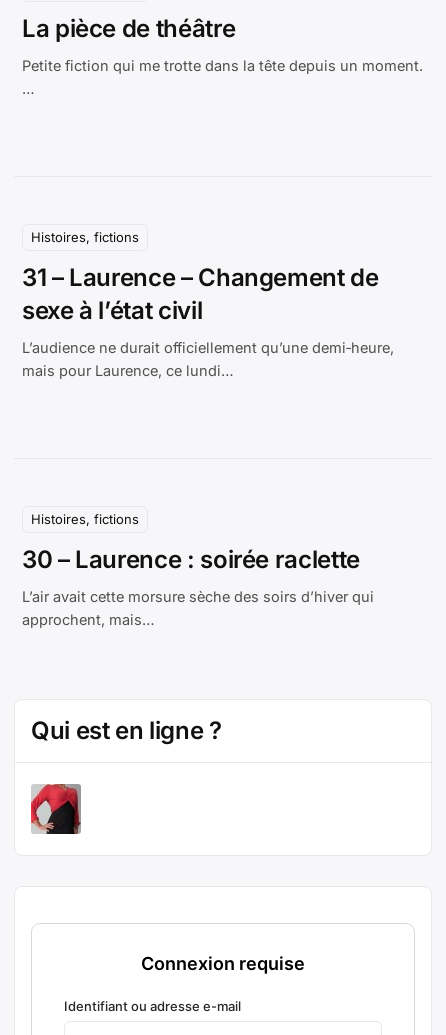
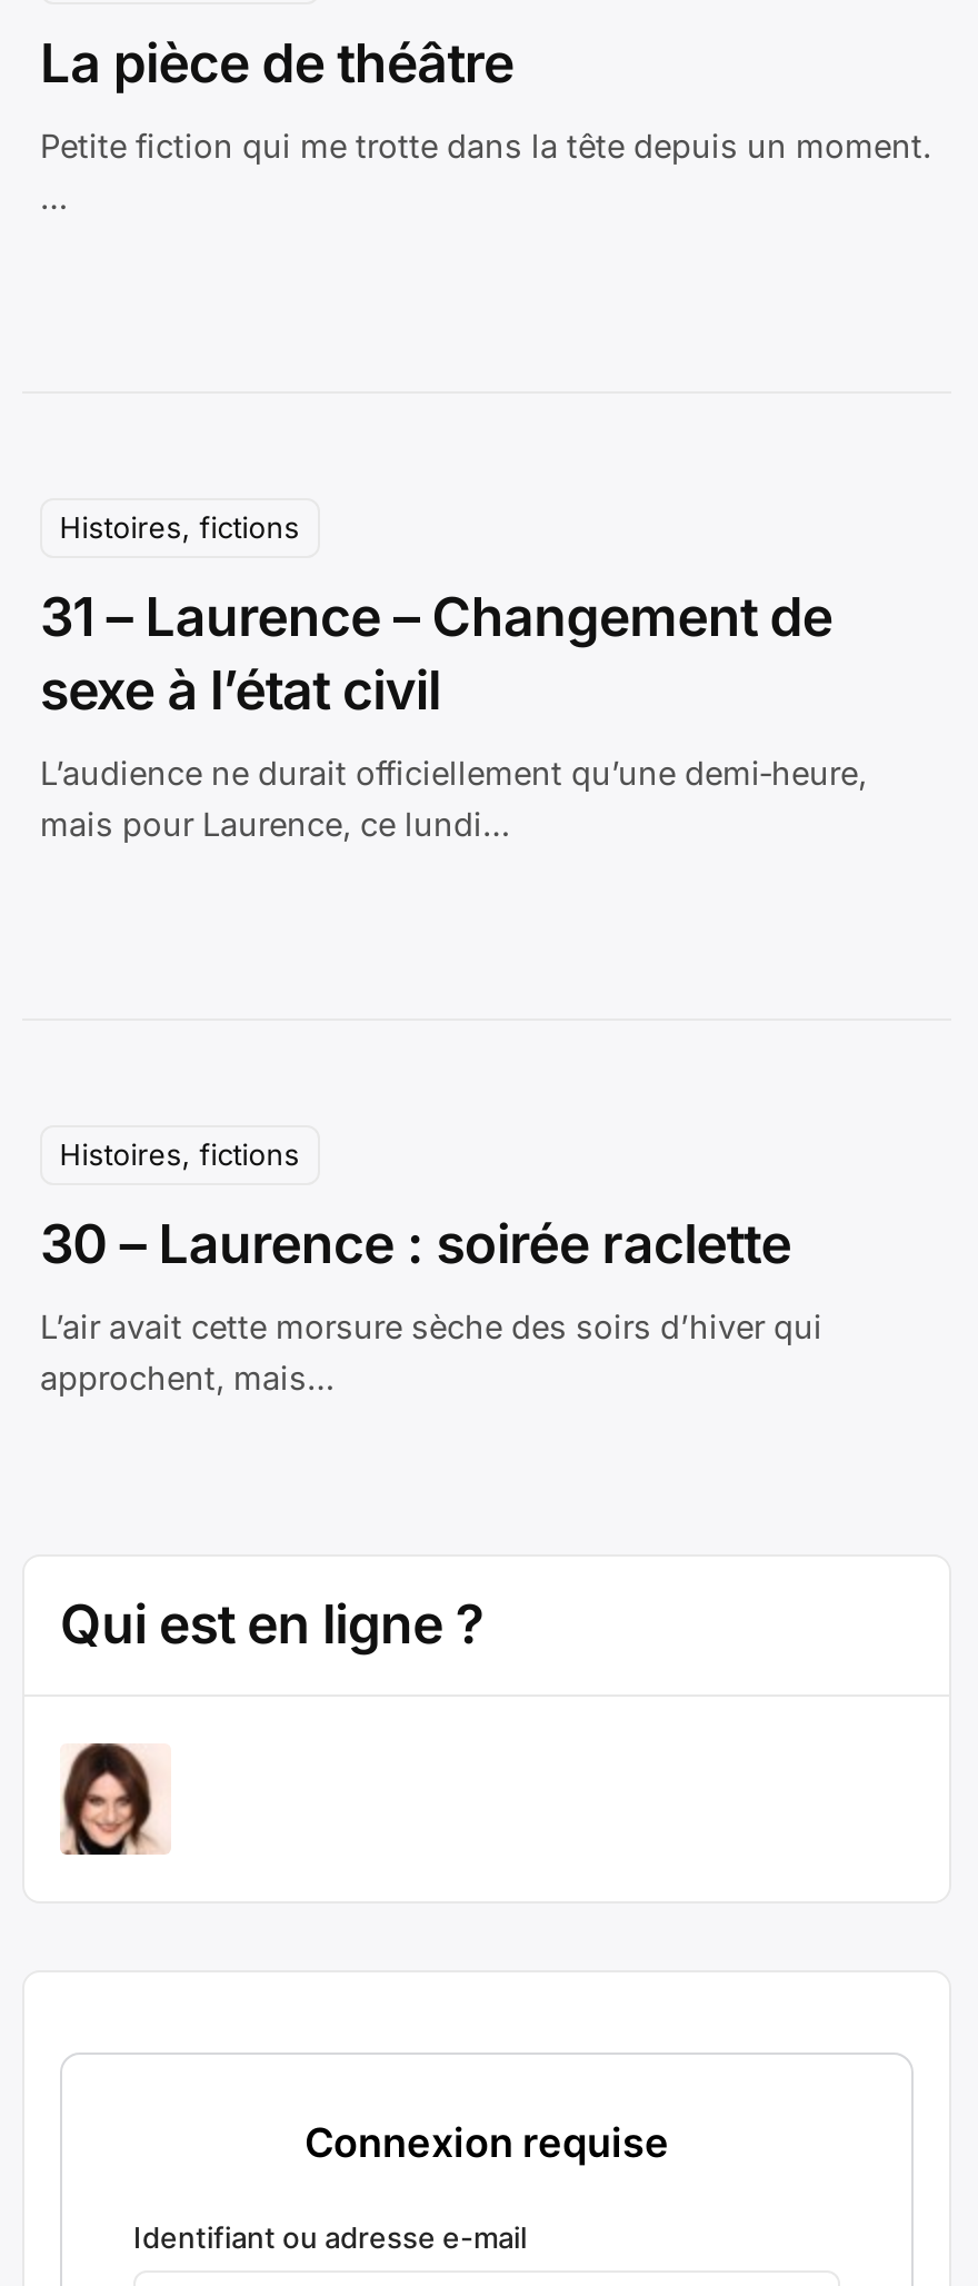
[30,783,82,835] [image] -> [60,1741,171,1857] [image]

